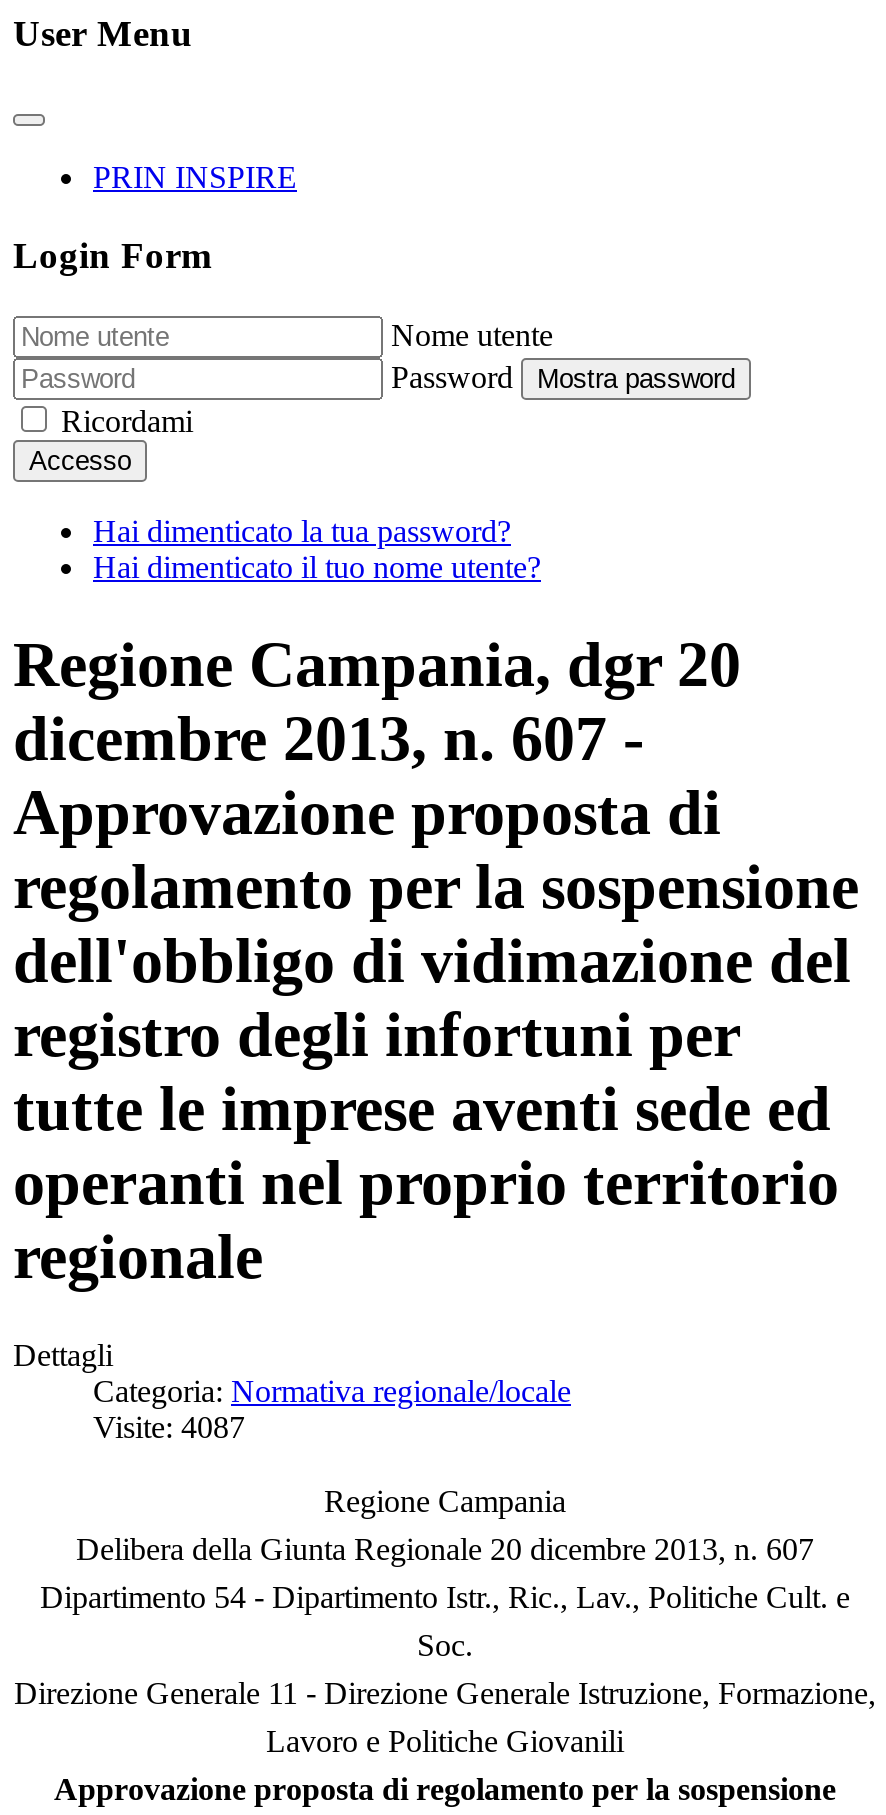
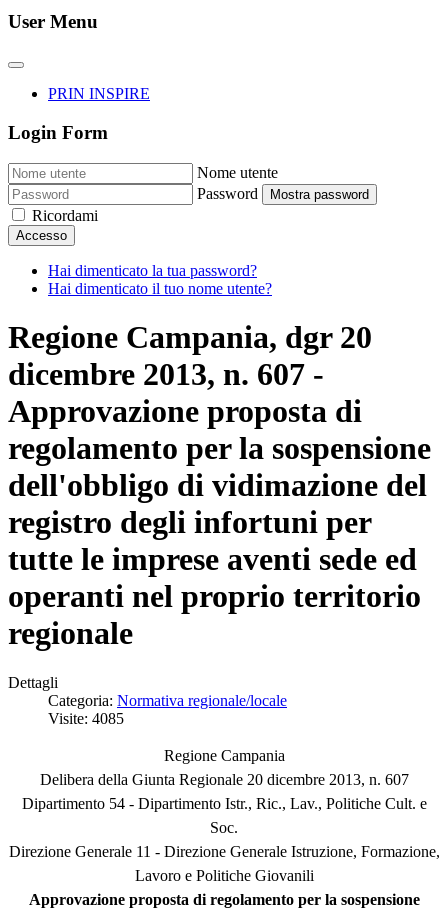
[93,1409,245,1443] Visite: 4087 -> [48,710,124,727] Visite: 4085

